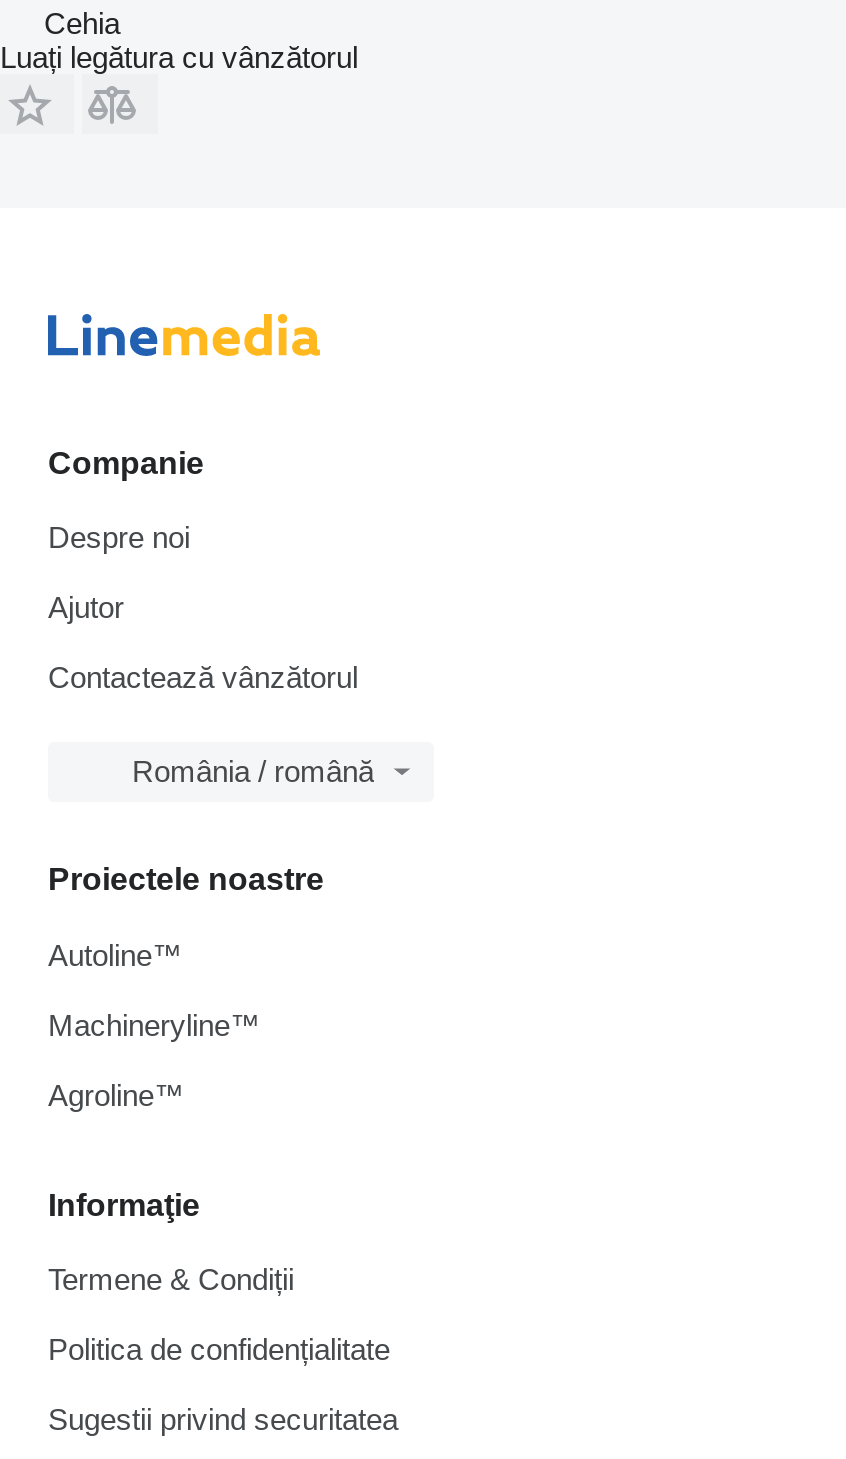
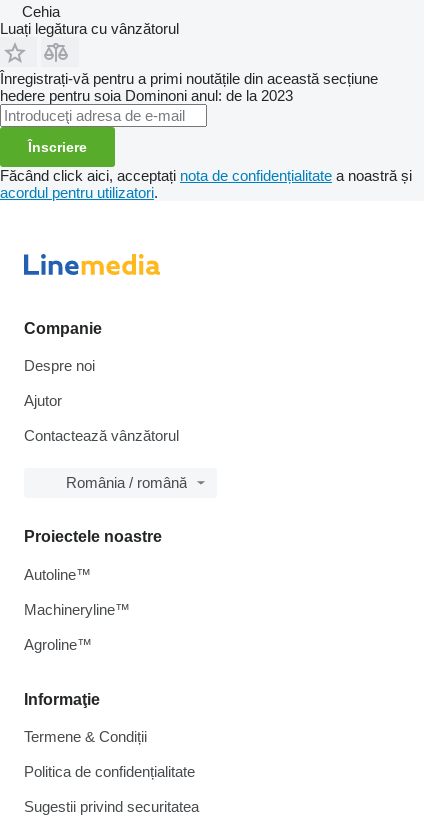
none -> [0,70,412,201] Înregistrați-vă pentru a primi noutățile din această secțiune | hedere pentru soia Dominoni anul: de la 2023 | Înscriere | Făcând click aici, acceptați nota de confidențialitate a noastră și | acordul pentru utilizatori.

